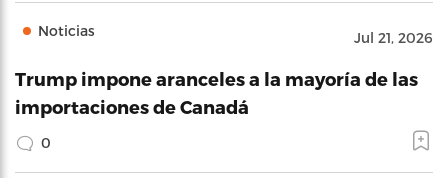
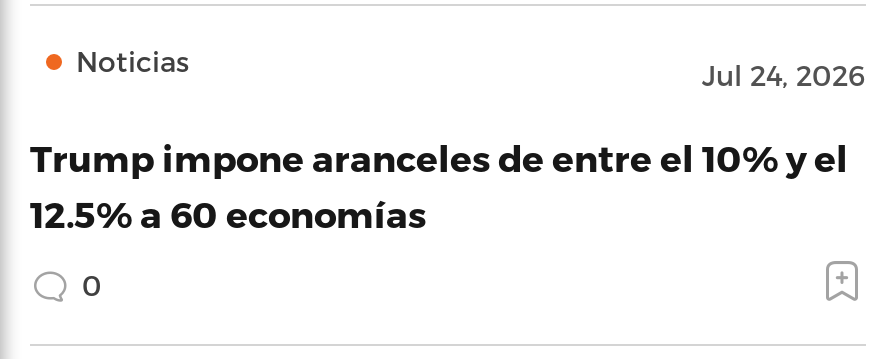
[354,29,433,46] Jul 21, 2026 -> [702,58,866,92] Jul 24, 2026
[15,68,418,117] Trump impone aranceles a la mayoría de las | importaciones de Canadá -> [30,136,848,234] Trump impone aranceles de entre el 10% y el | 12.5% a 60 economías

